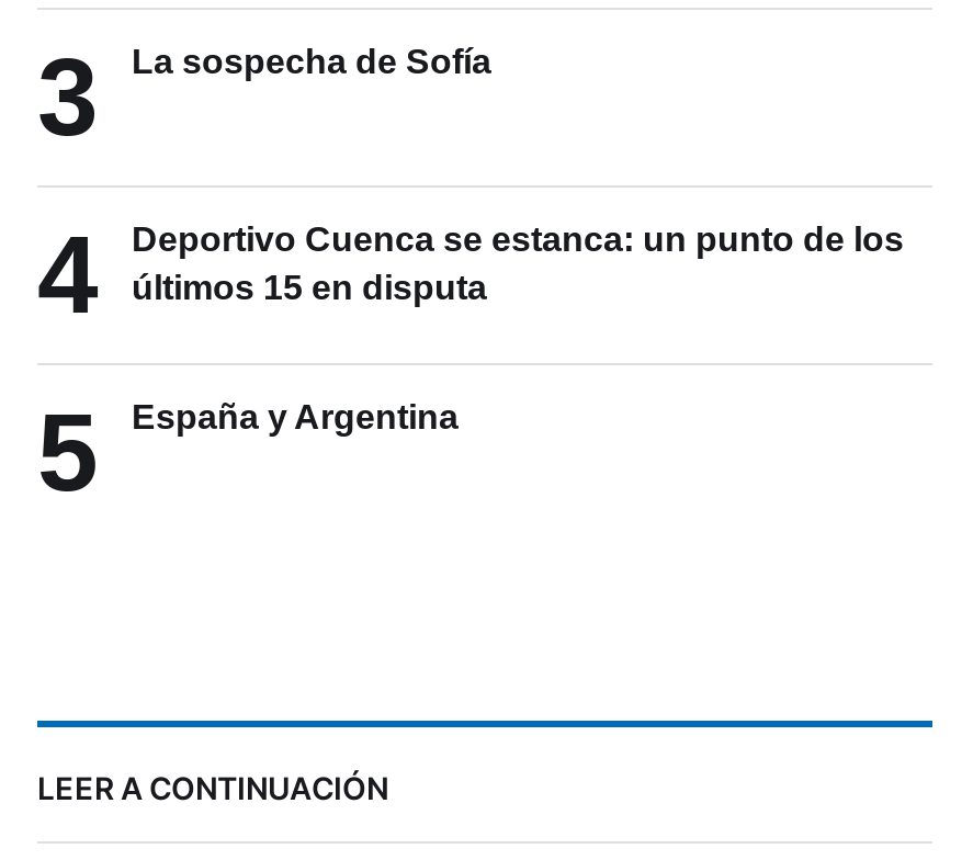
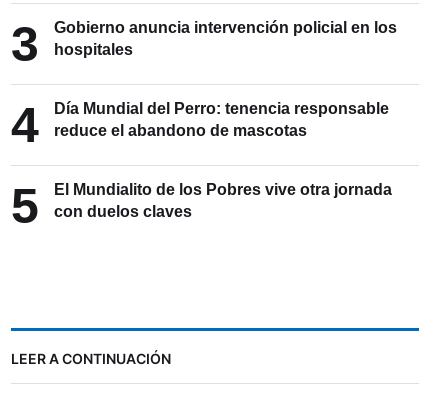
[132,42,491,80] La sospecha de Sofía -> [54,19,397,58] Gobierno anuncia intervención policial en los | hospitales
[132,220,904,306] Deportivo Cuenca se estanca: un punto de los | últimos 15 en disputa -> [54,100,389,139] Día Mundial del Perro: tenencia responsable | reduce el abandono de mascotas
[132,398,546,435] España y Argentina -> [54,181,392,220] El Mundialito de los Pobres vive otra jornada | con duelos claves

